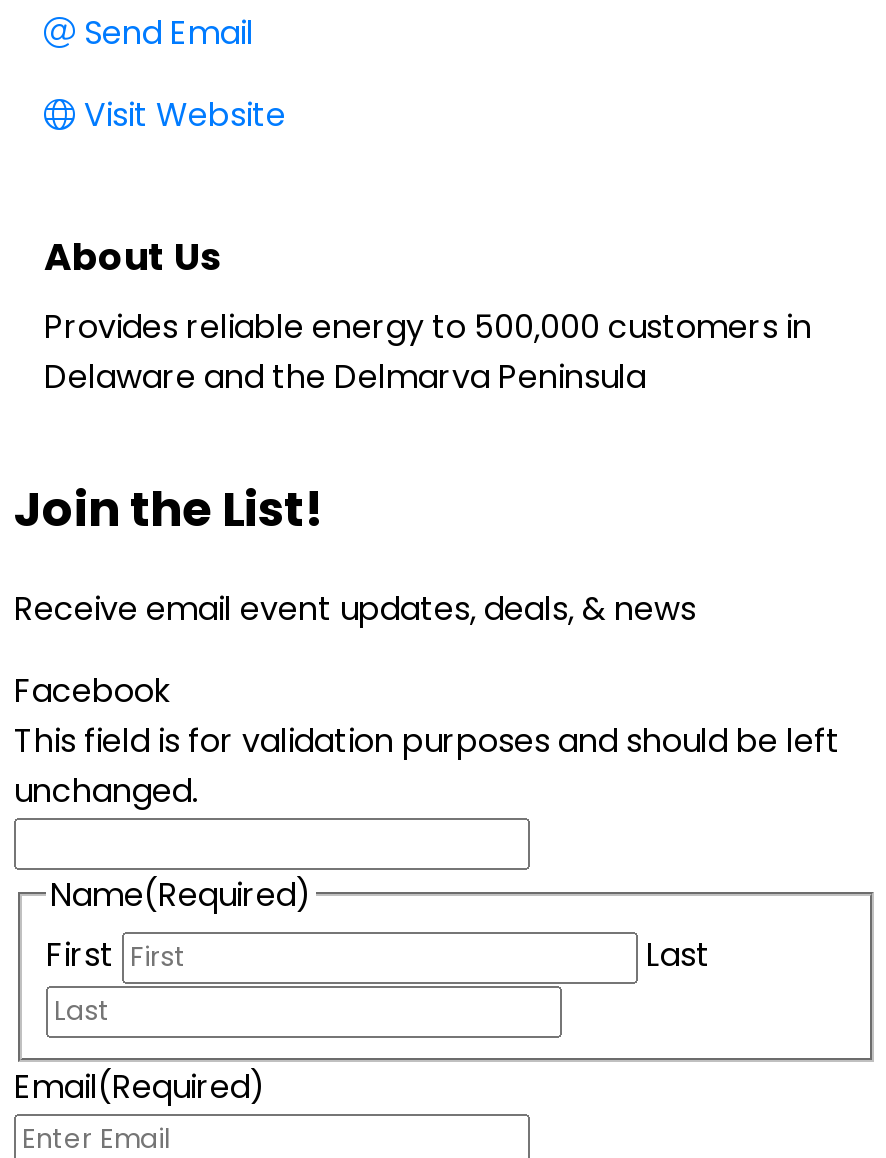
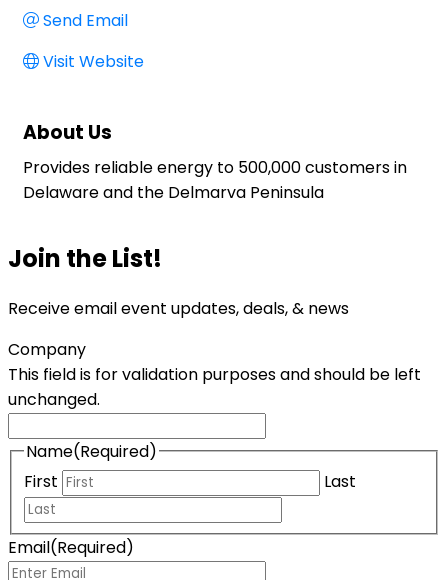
[14,667,172,713] Facebook -> [8,338,86,361] Company

